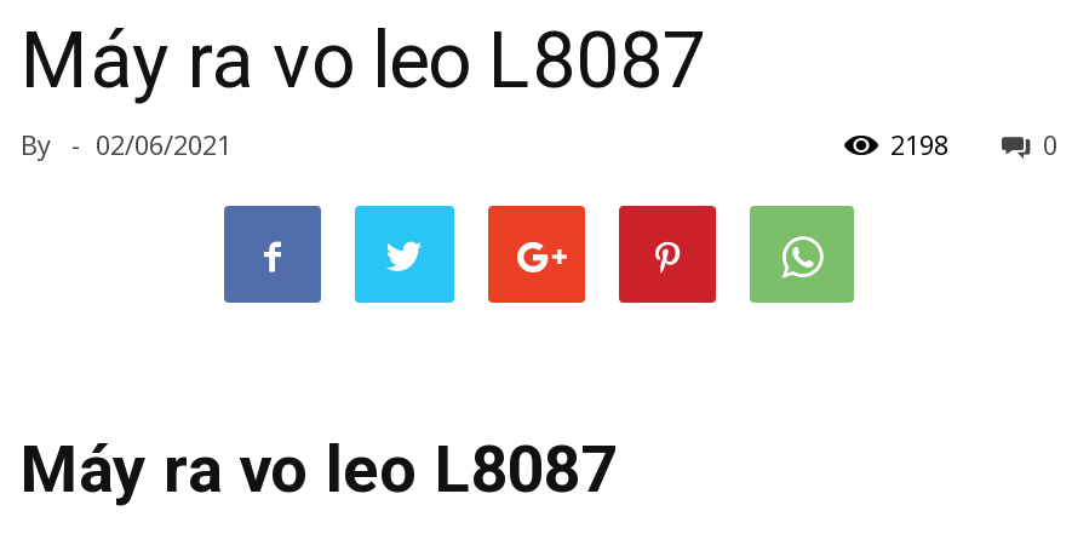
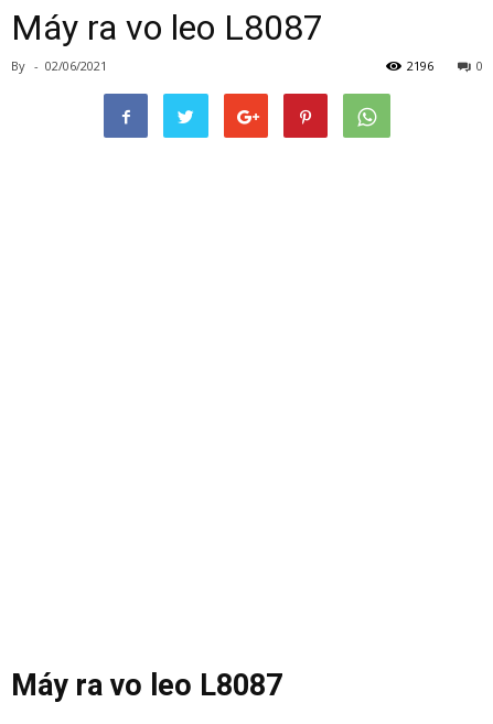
[890,126,948,162] 2198 -> [407,57,433,74] 2196

